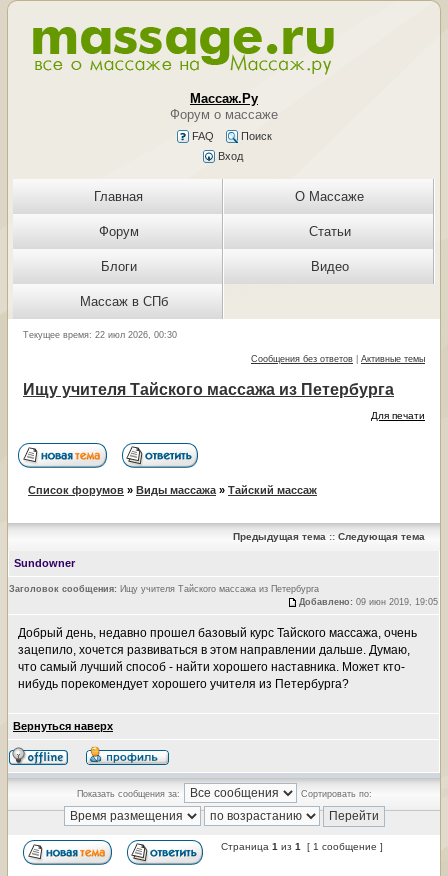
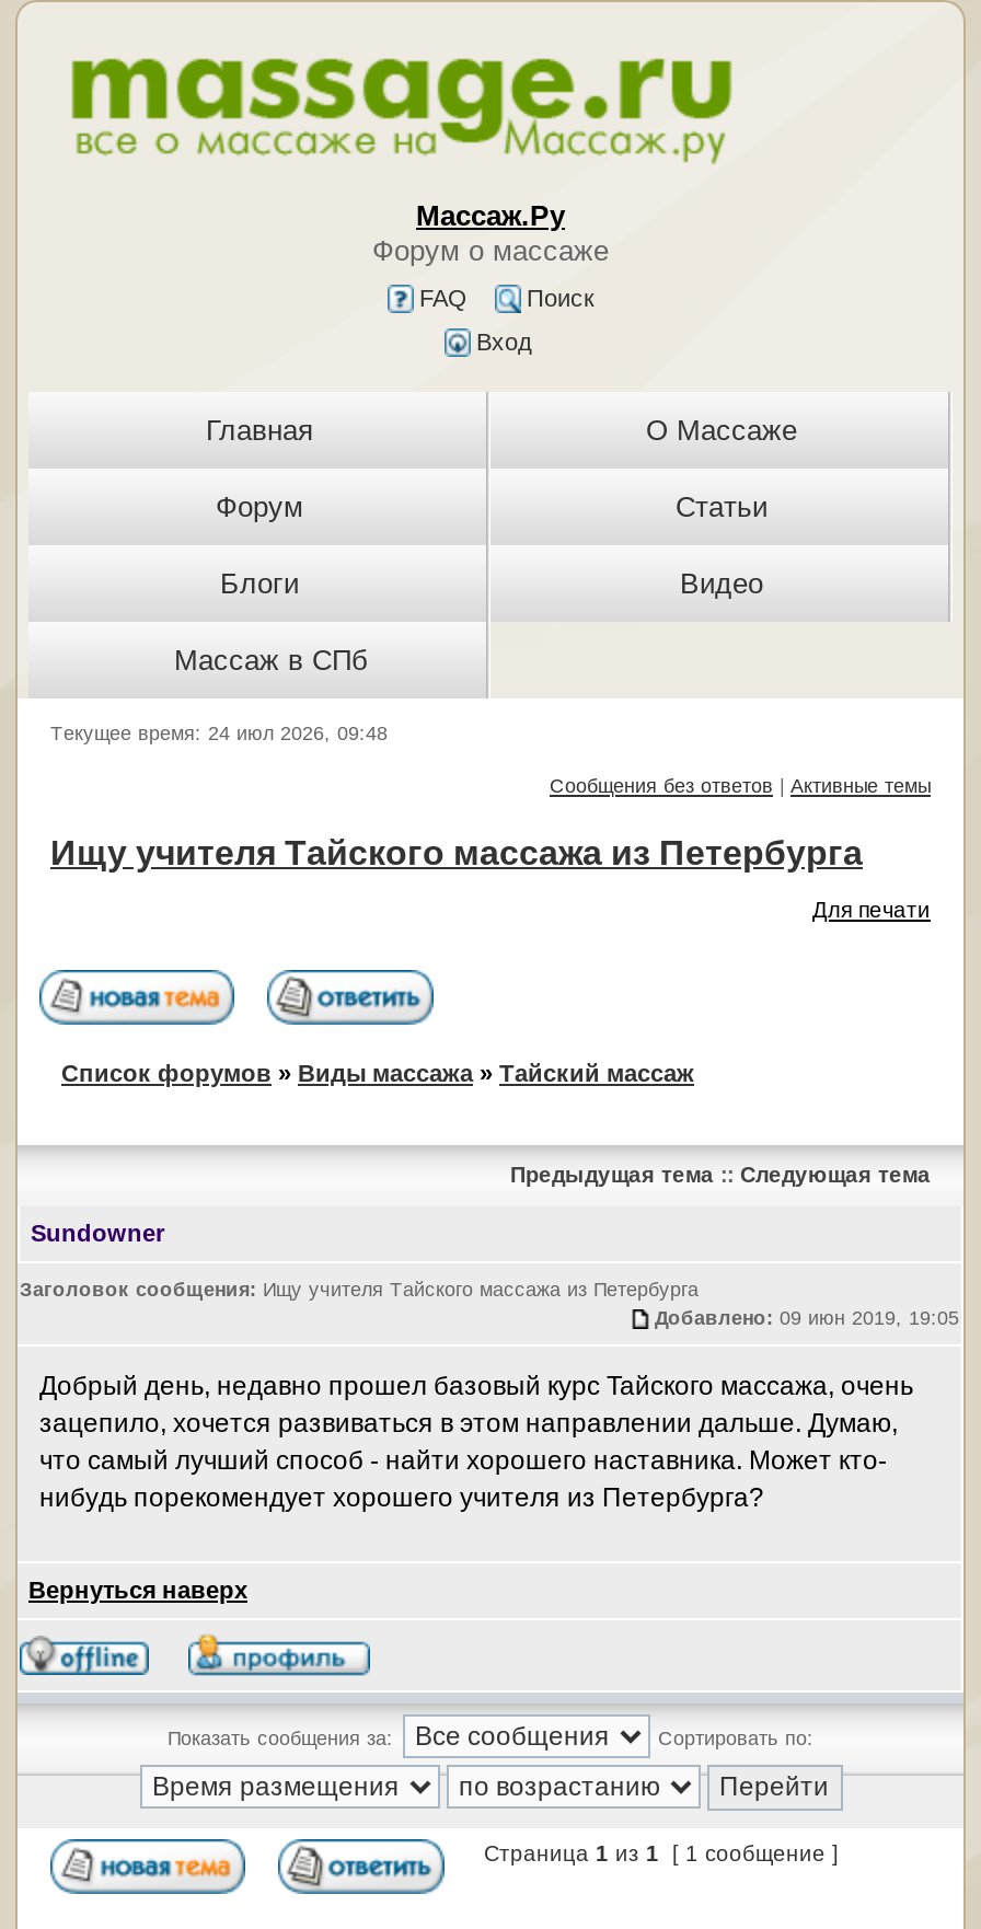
[23,330,177,340] Текущее время: 22 июл 2026, 00:30 -> [50,723,388,744] Текущее время: 24 июл 2026, 09:48

